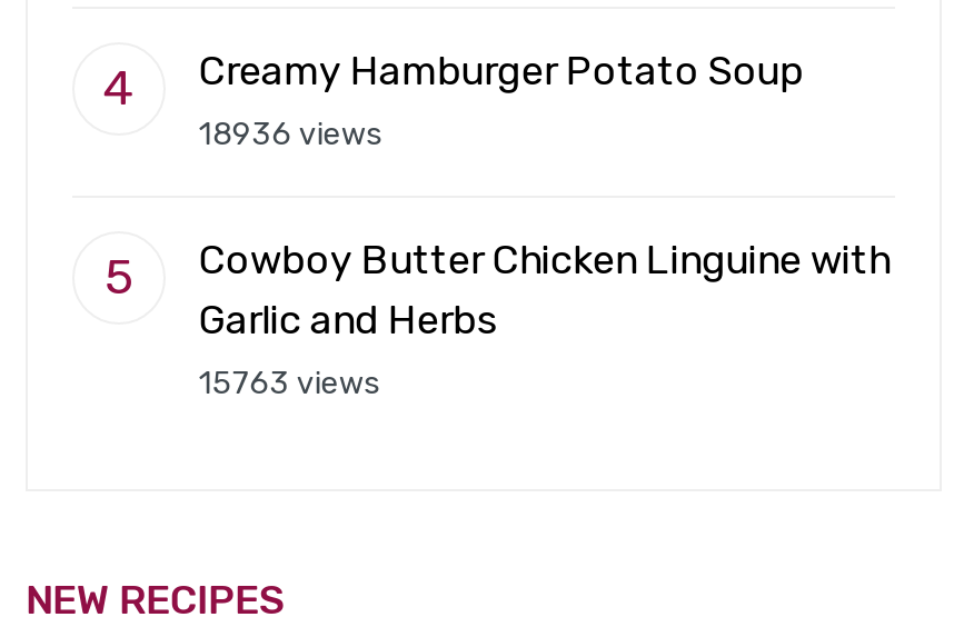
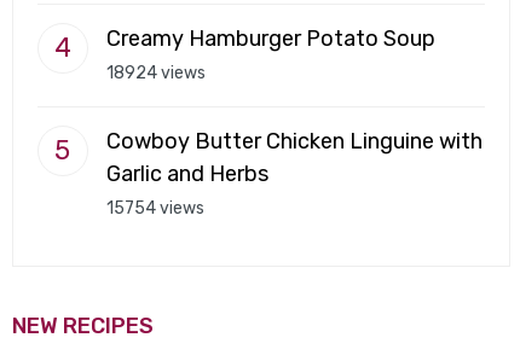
[199,114,381,152] 18936 views -> [106,63,205,84] 18924 views
[199,363,379,401] 15763 views -> [106,198,204,219] 15754 views

